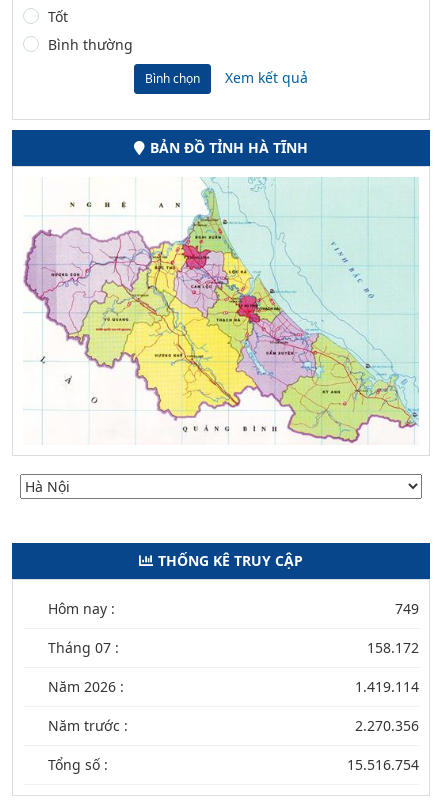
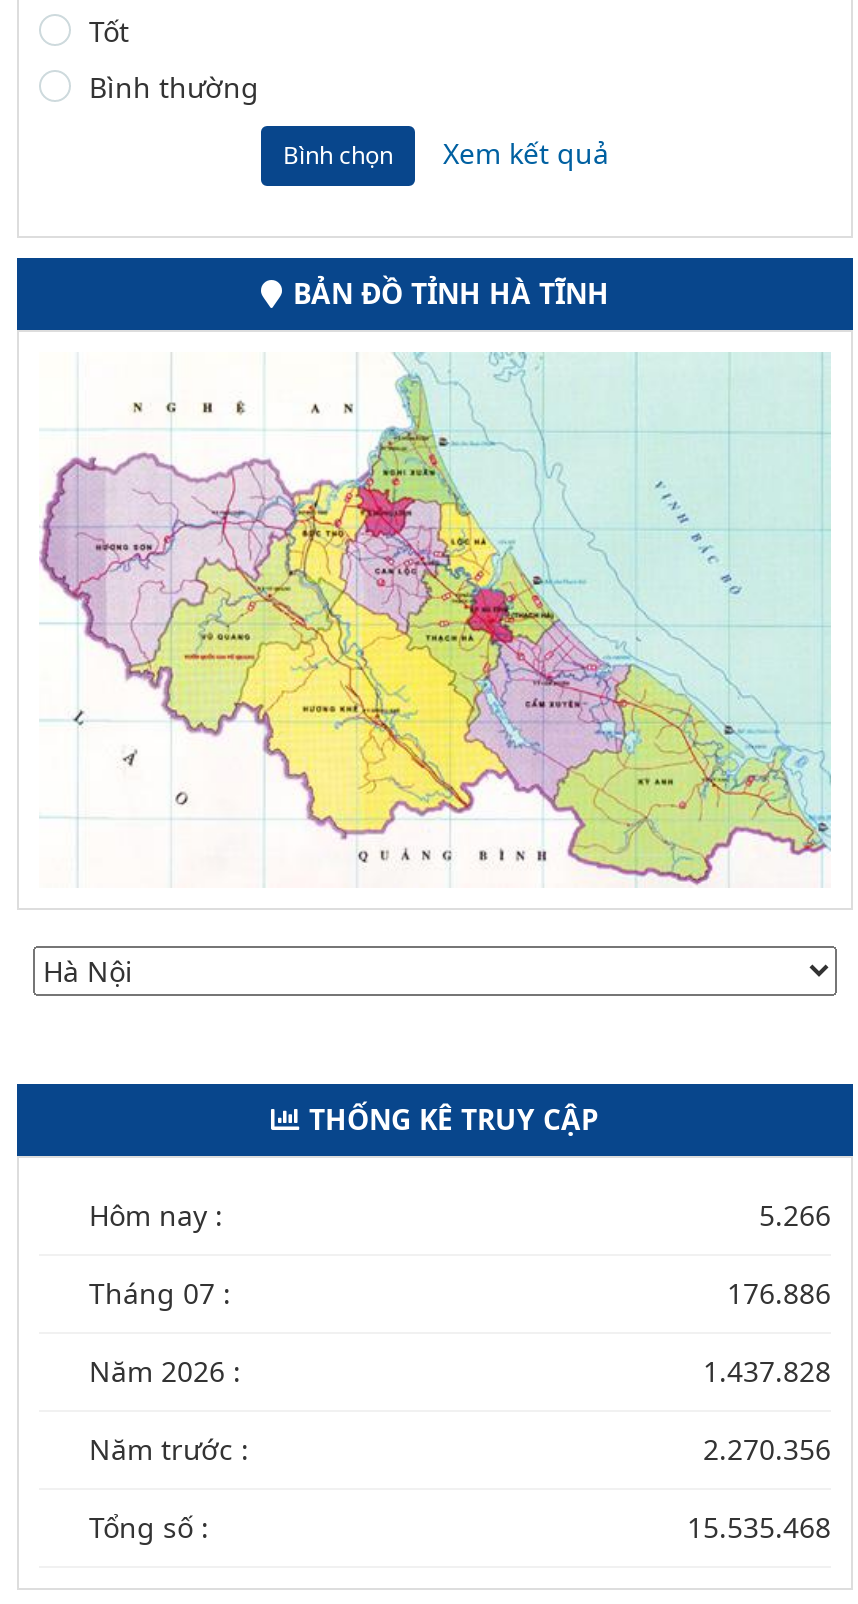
[395,599,419,618] 749 -> [759,1197,831,1235] 5.266
[367,638,419,657] 158.172 -> [727,1275,831,1313] 176.886
[355,677,419,696] 1.419.114 -> [703,1353,831,1391] 1.437.828
[347,755,419,774] 15.516.754 -> [687,1509,831,1547] 15.535.468

